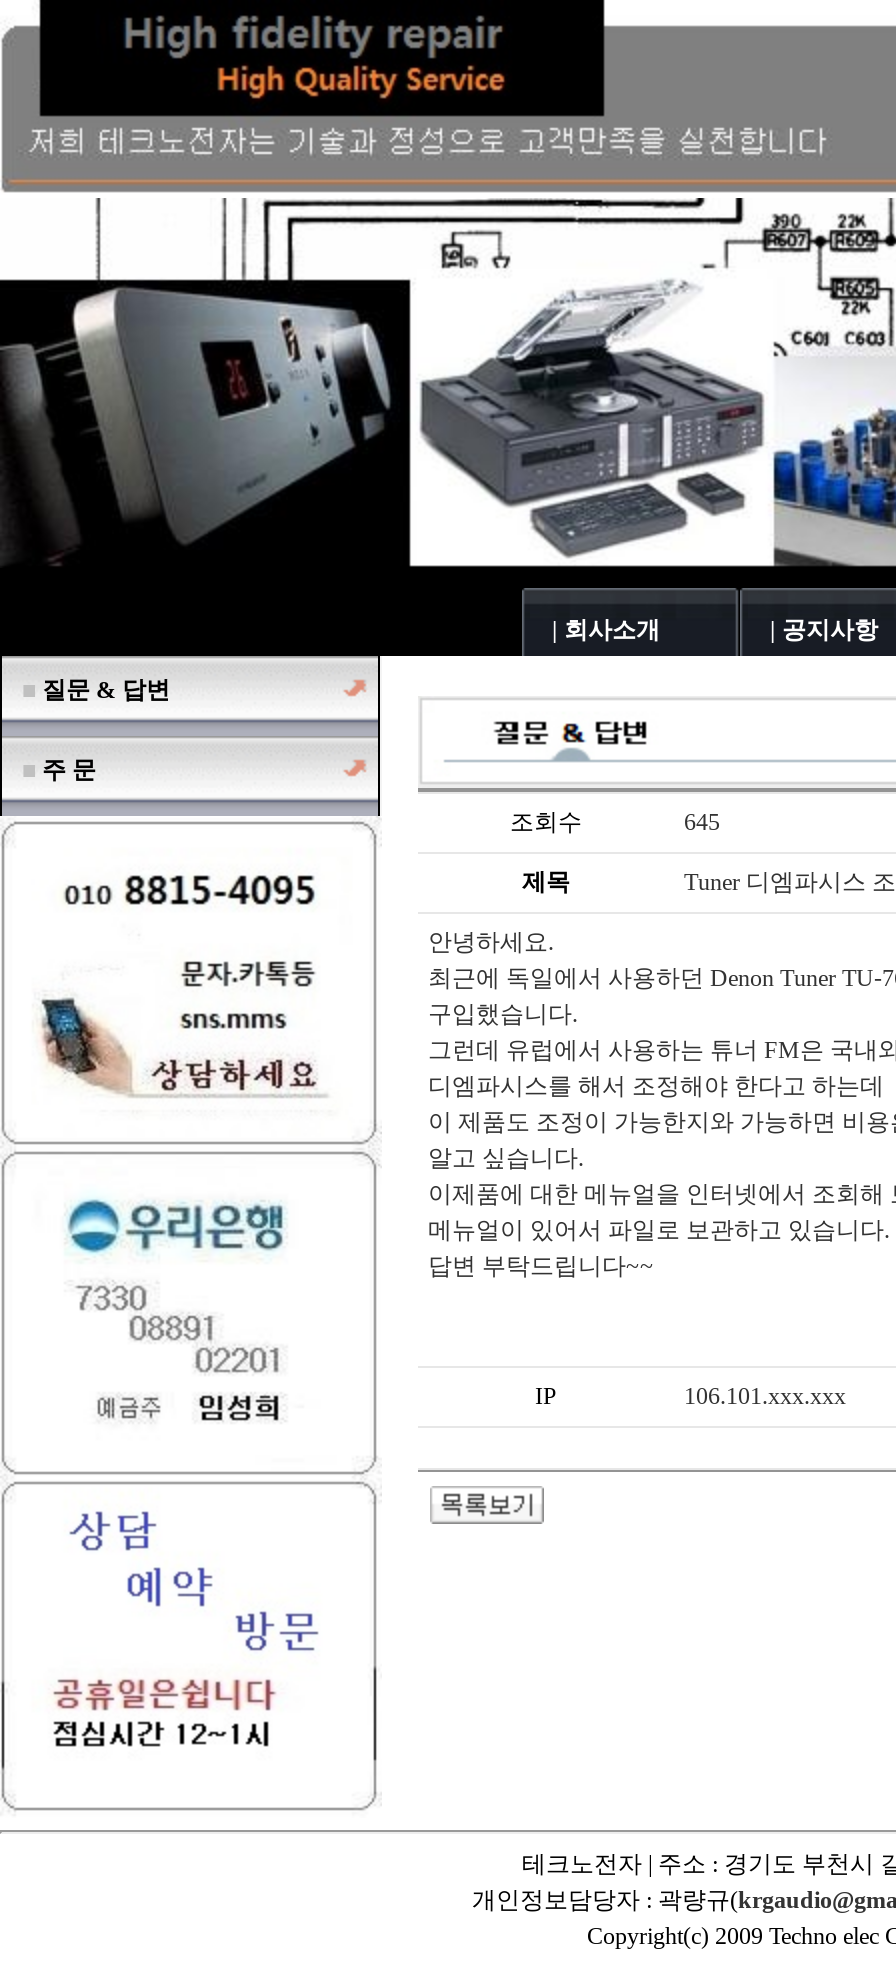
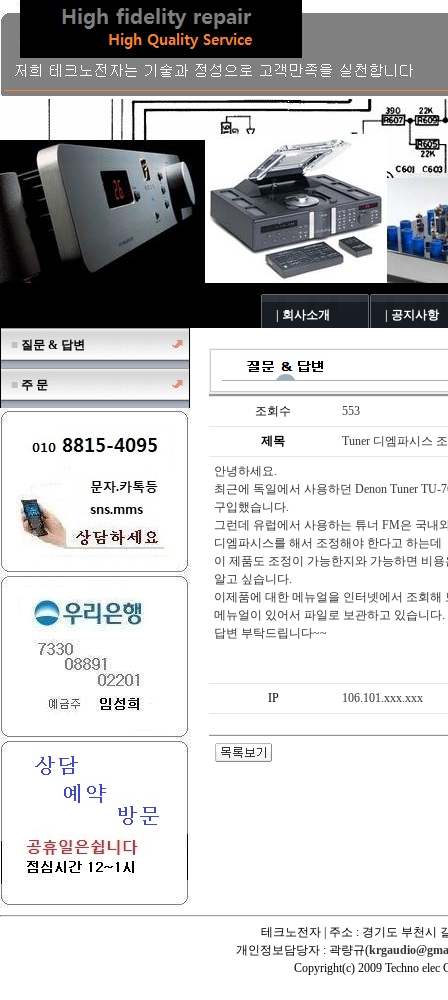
[684,808,720,836] 645 -> [342,404,360,418] 553

